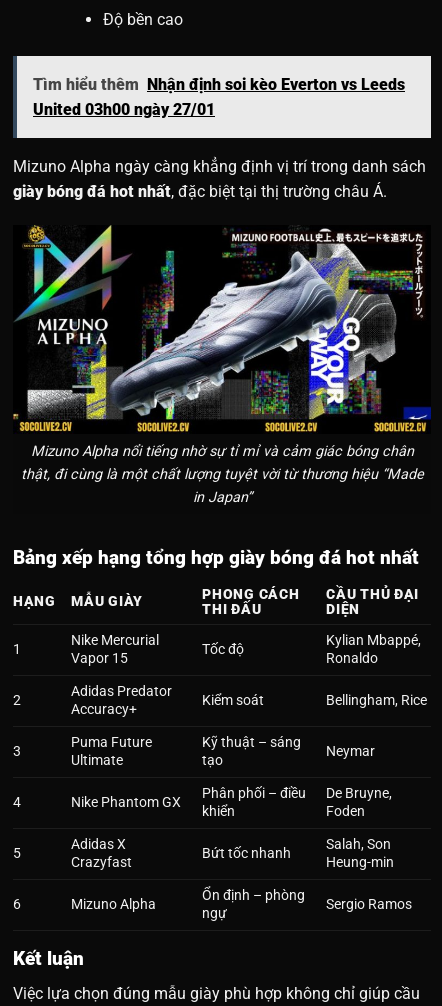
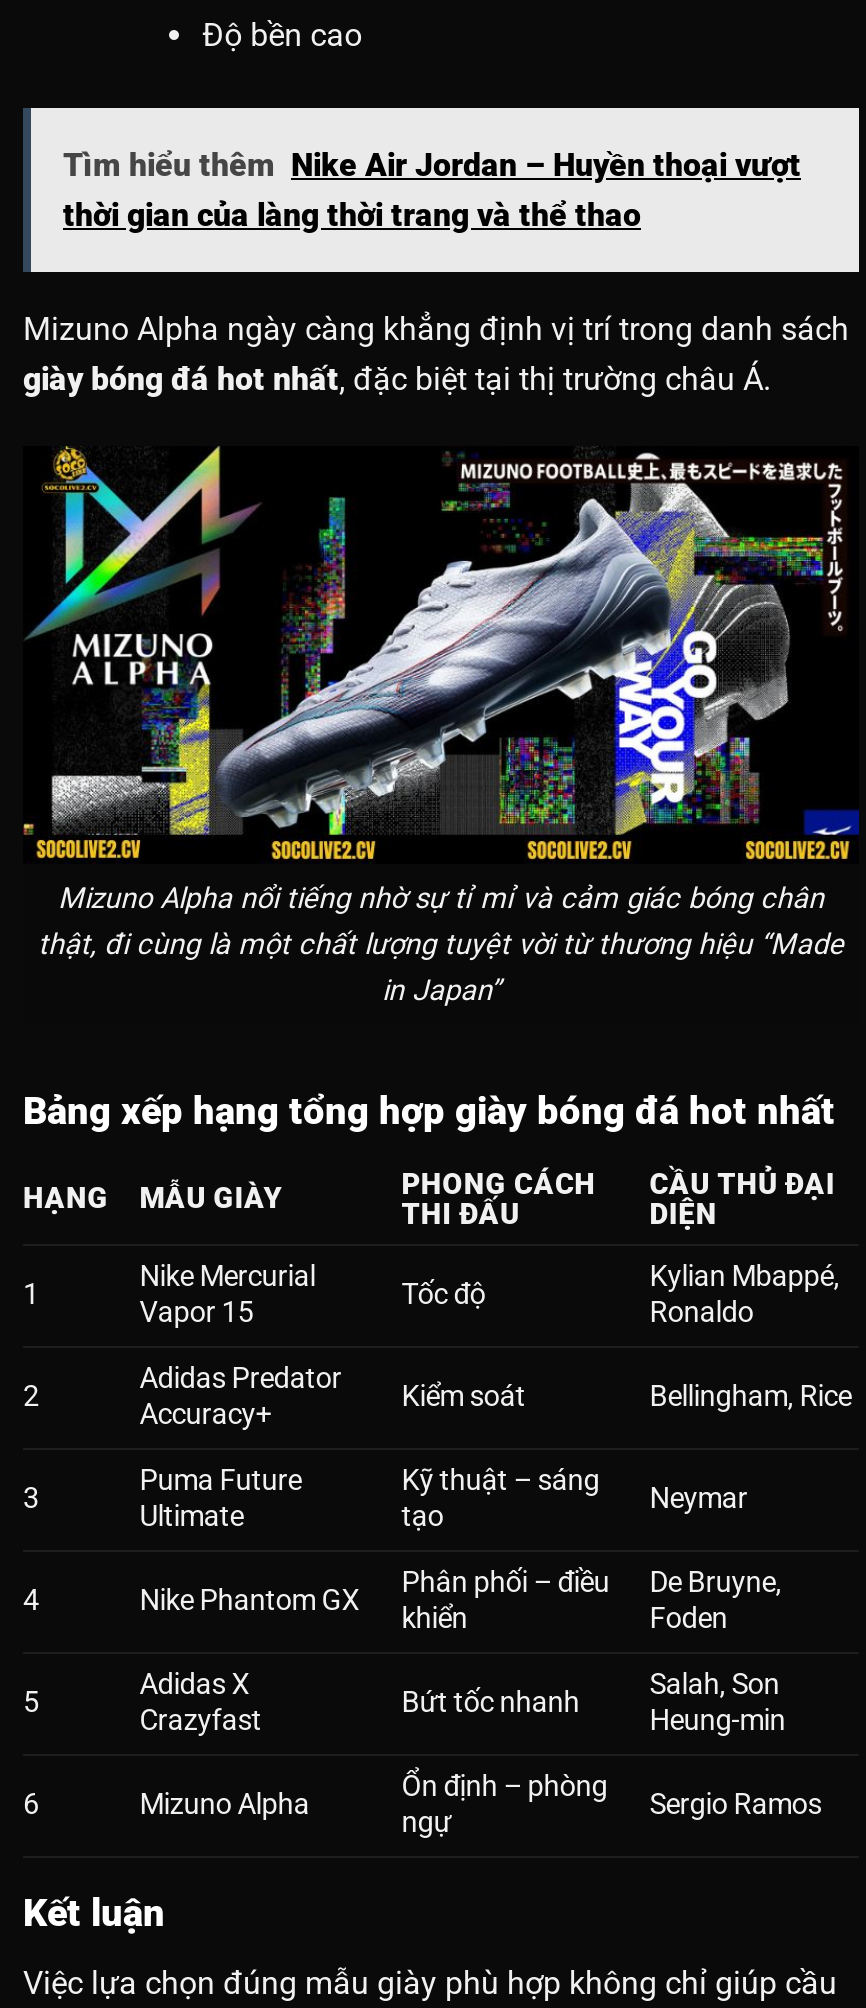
[33,75,405,119] Tìm hiểu thêm Nhận định soi kèo Everton vs Leeds | United 03h00 ngày 27/01 -> [63,146,801,234] Tìm hiểu thêm Nike Air Jordan – Huyền thoại vượt | thời gian của làng thời trang và thể thao

